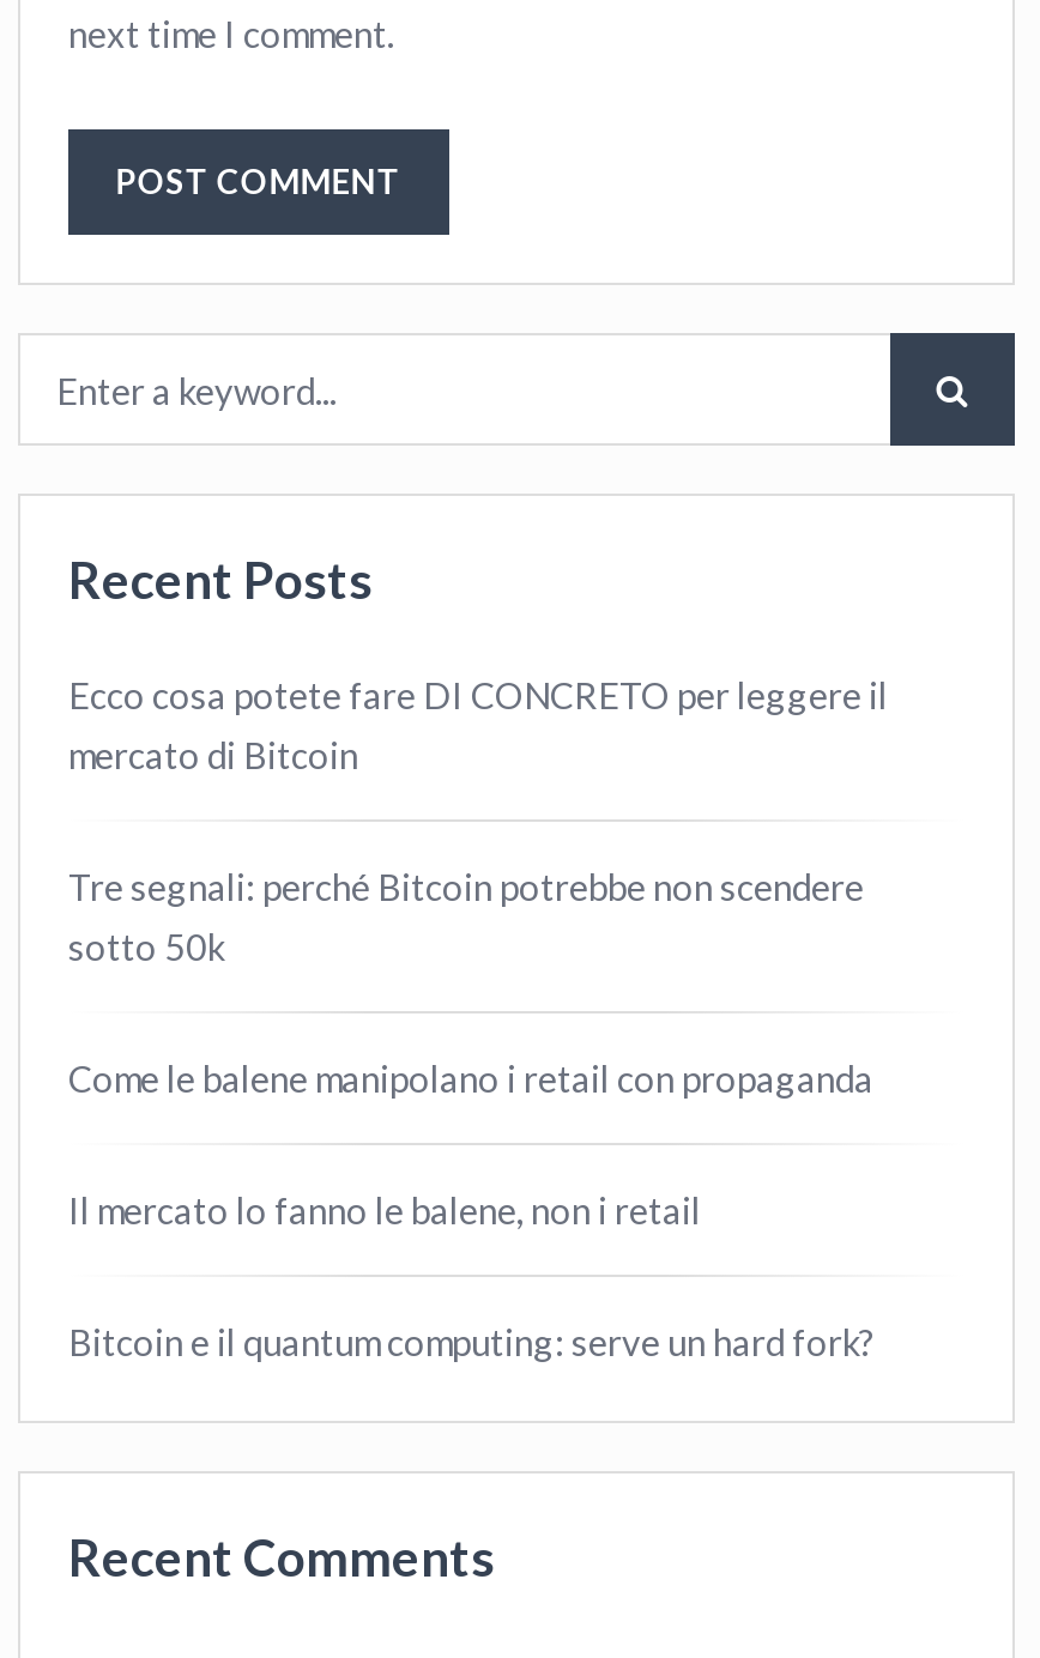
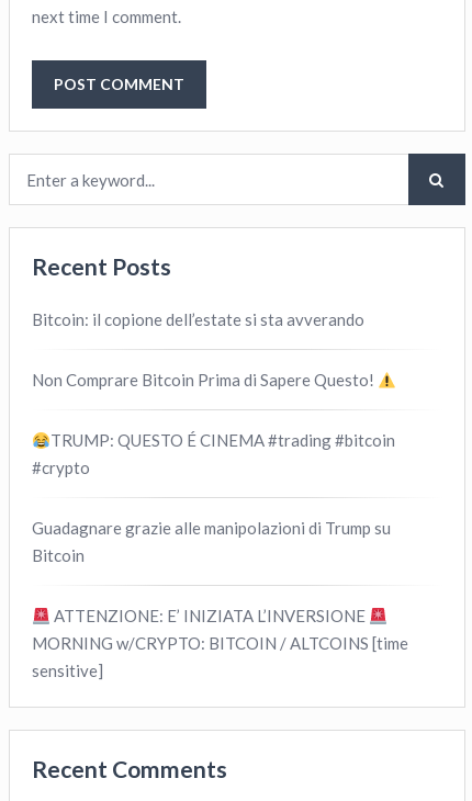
[68,674,888,777] Ecco cosa potete fare DI CONCRETO per leggere il | mercato di Bitcoin -> [32,310,364,330] Bitcoin: il copione dell’estate si sta avverando
[68,866,864,969] Tre segnali: perché Bitcoin potrebbe non scendere | sotto 50k -> [32,370,378,390] Non Comprare Bitcoin Prima di Sapere Questo!
[68,1058,873,1101] Come le balene manipolano i retail con propaganda -> [32,431,395,478] TRUMP: QUESTO É CINEMA #trading #bitcoin | #crypto
[68,1189,701,1232] Il mercato lo fanno le balene, non i retail -> [32,518,391,566] Guadagnare grazie alle manipolazioni di Trump su | Bitcoin
[68,1321,876,1364] Bitcoin e il quantum computing: serve un hard fork? -> [32,606,408,681] ATTENZIONE: E’ INIZIATA L’INVERSIONE | MORNING w/CRYPTO: BITCOIN / ALTCOINS [time | sensitive]

